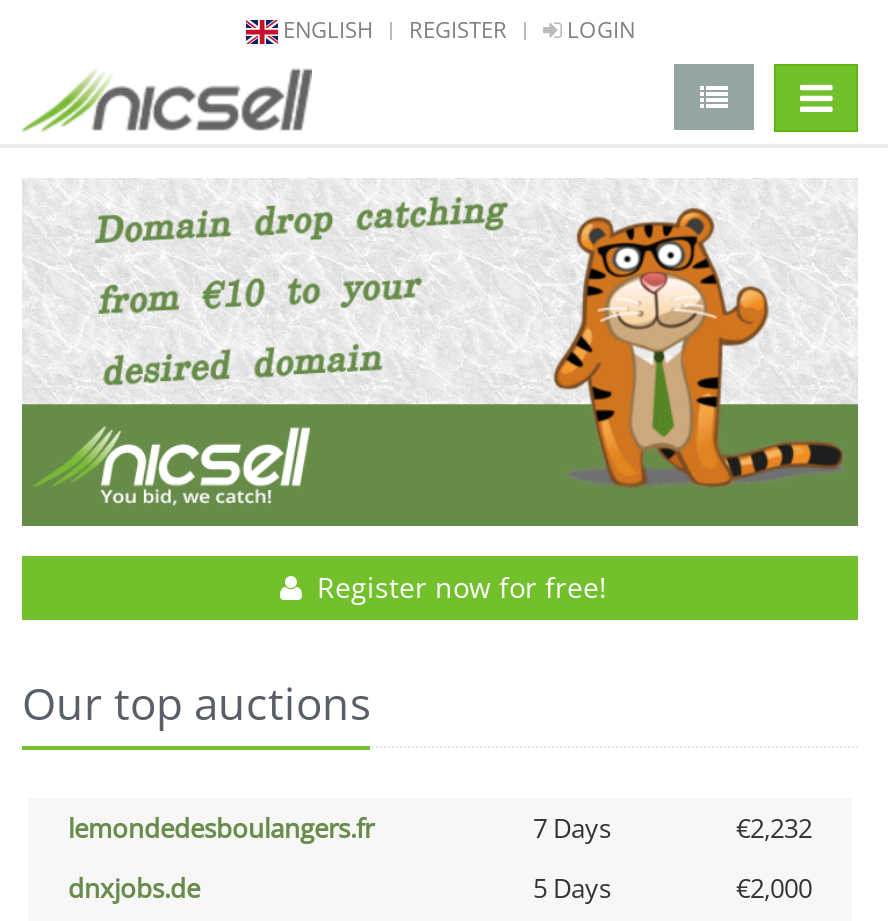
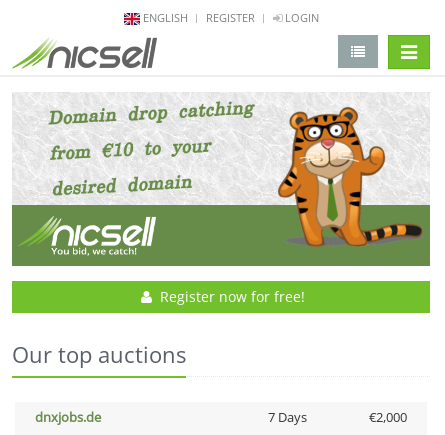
[68,810,812,846] lemondedesboulangers.fr | 7 Days | €2,232 -> none
[533,870,611,906] 5 Days -> [267,408,306,426] 7 Days

